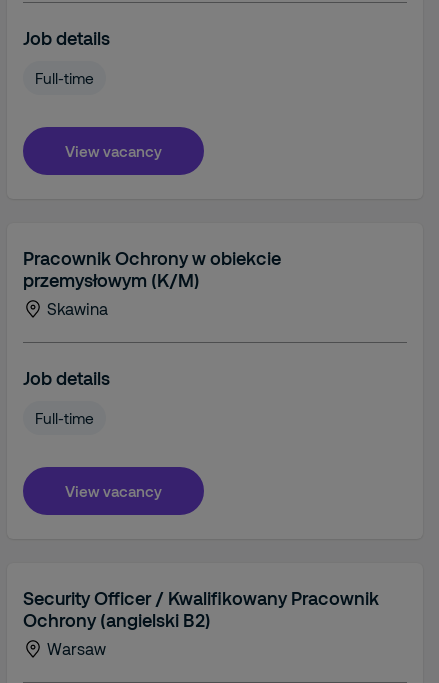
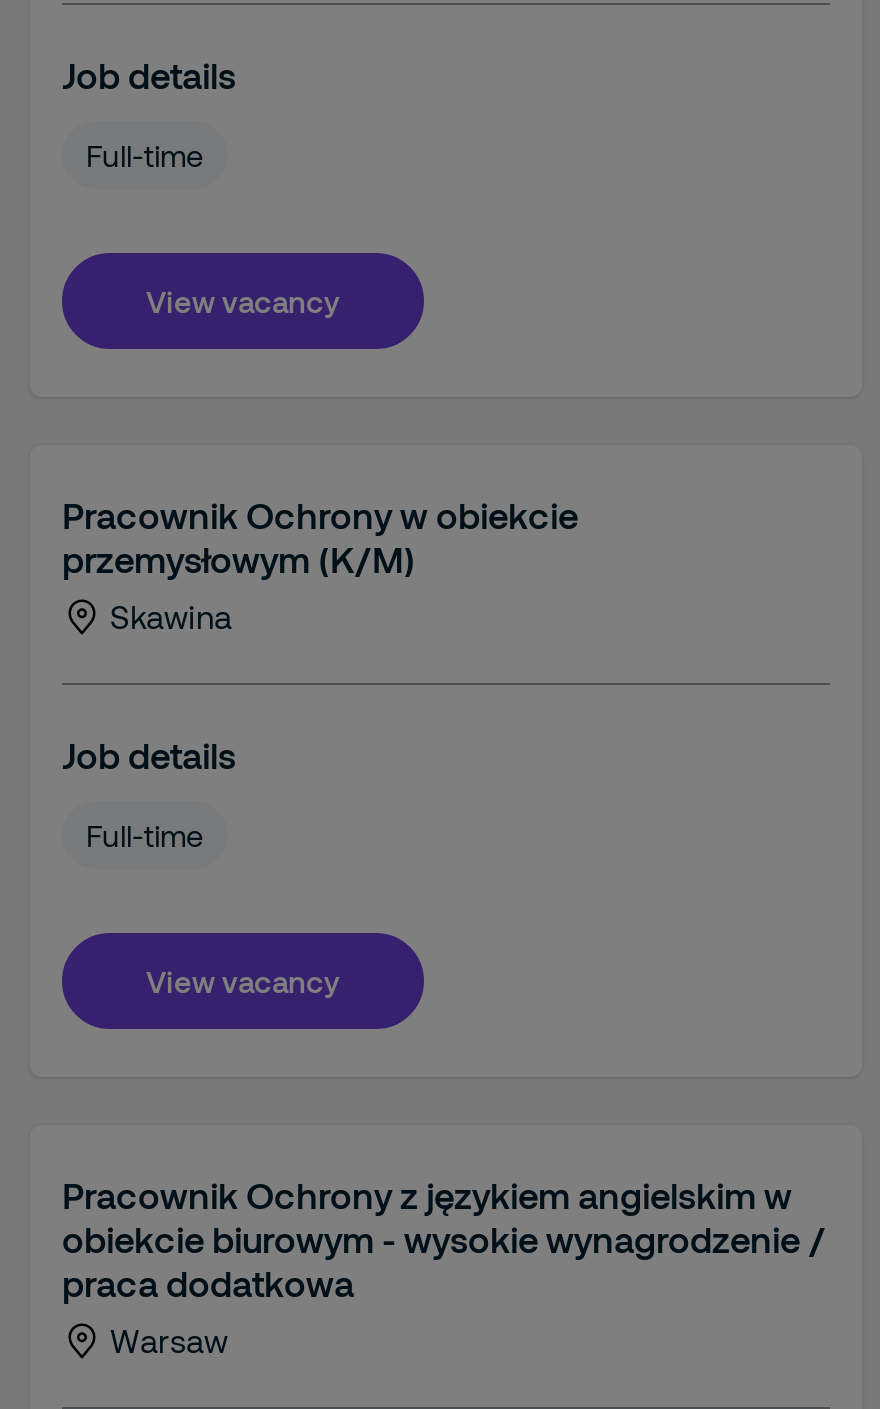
[23,587,379,631] Security Officer / Kwalifikowany Pracownik | Ochrony (angielski B2) -> [62,1173,826,1305] Pracownik Ochrony z językiem angielskim w | obiekcie biurowym - wysokie wynagrodzenie / | praca dodatkowa

